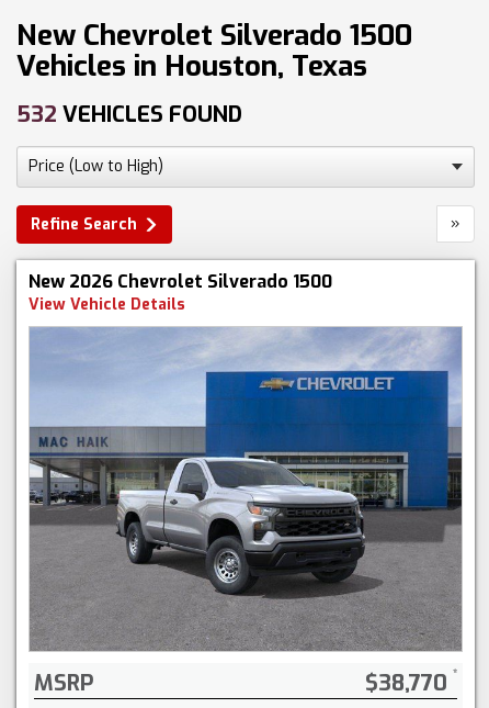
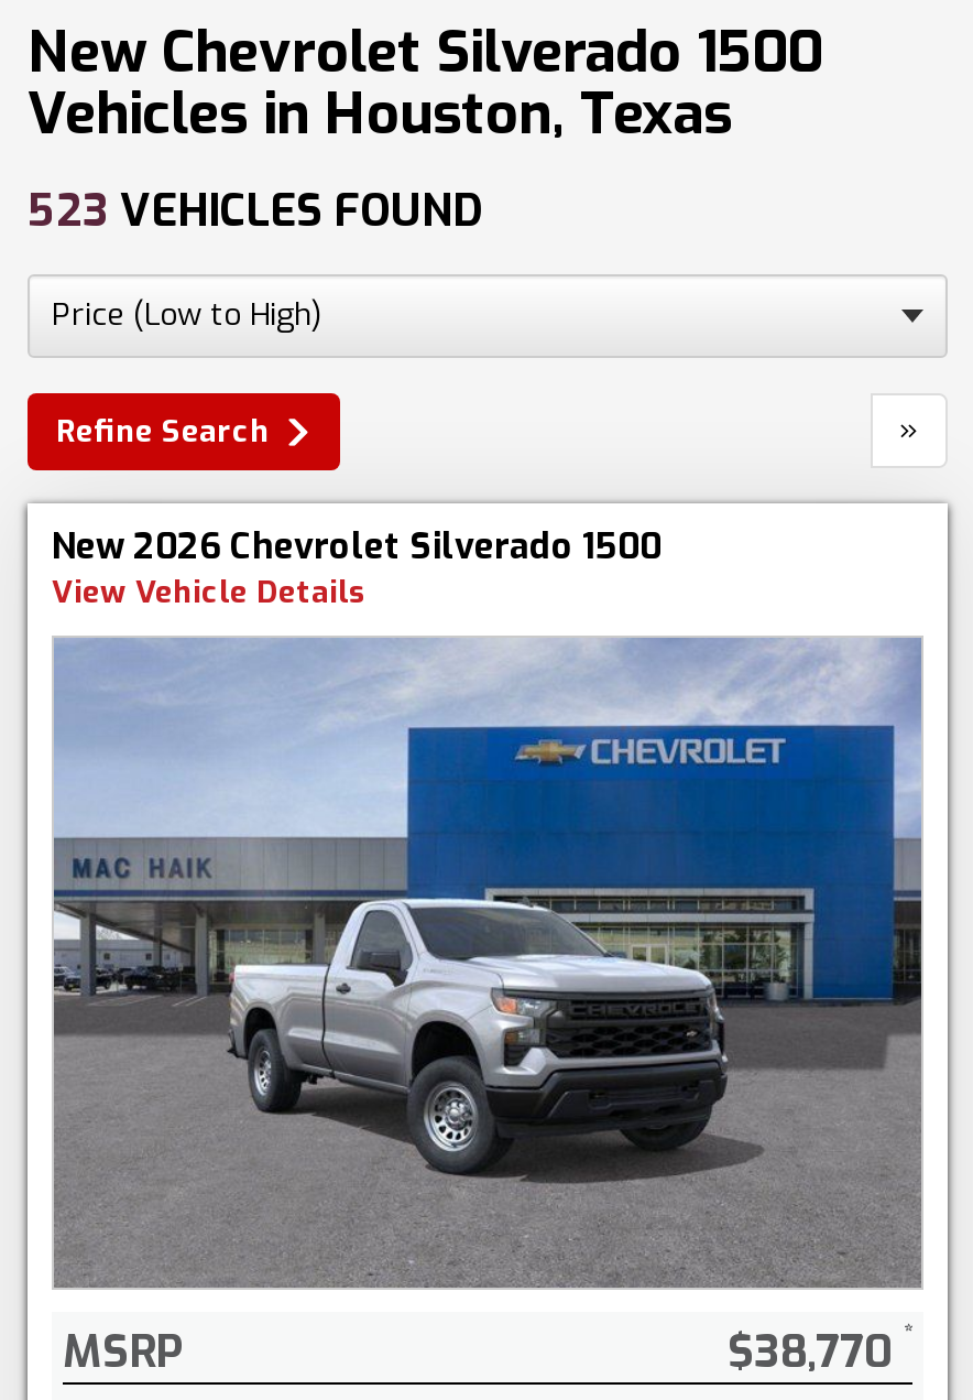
[16,100,242,129] 532 VEHICLES FOUND -> [28,182,481,241] 523 VEHICLES FOUND

